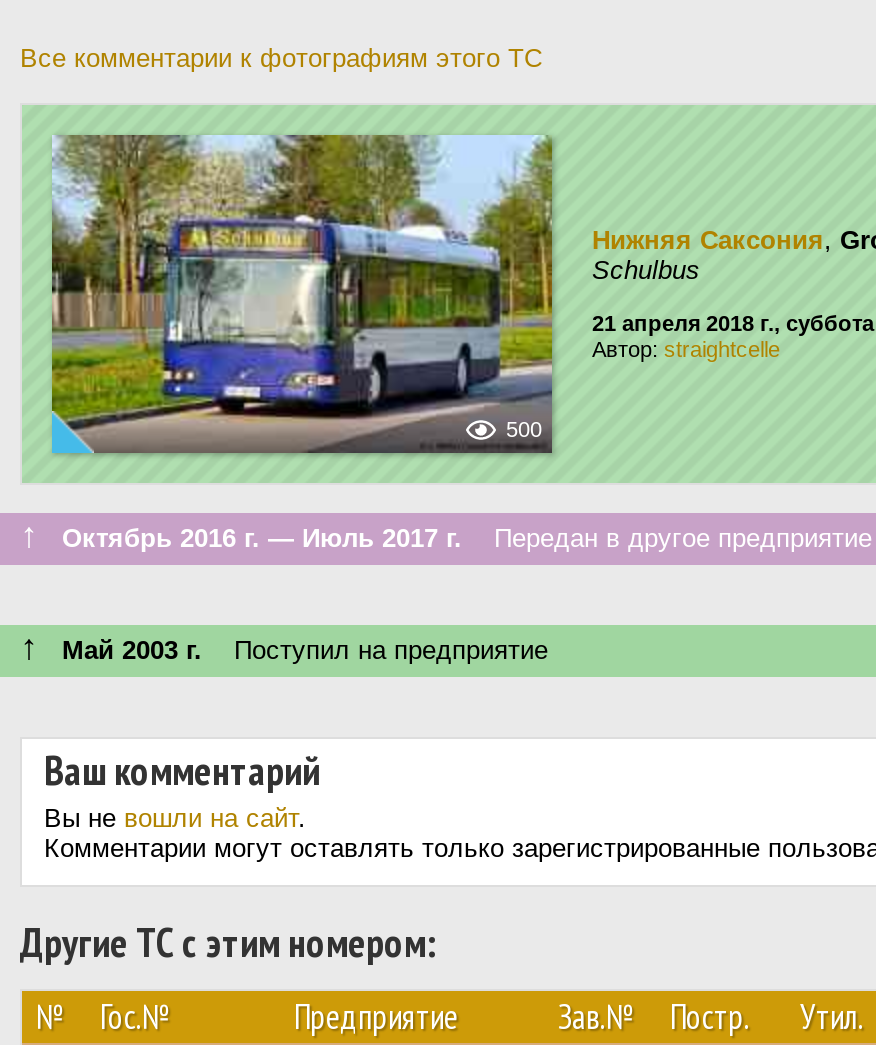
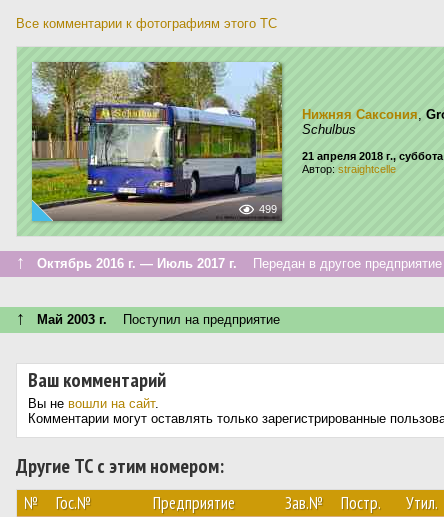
[506,417,542,441] 500 -> [259,203,277,215] 499

